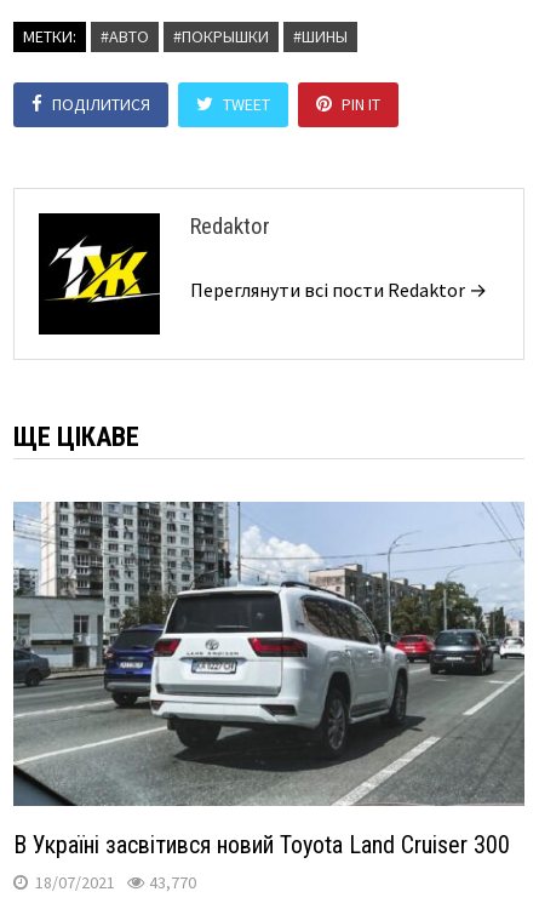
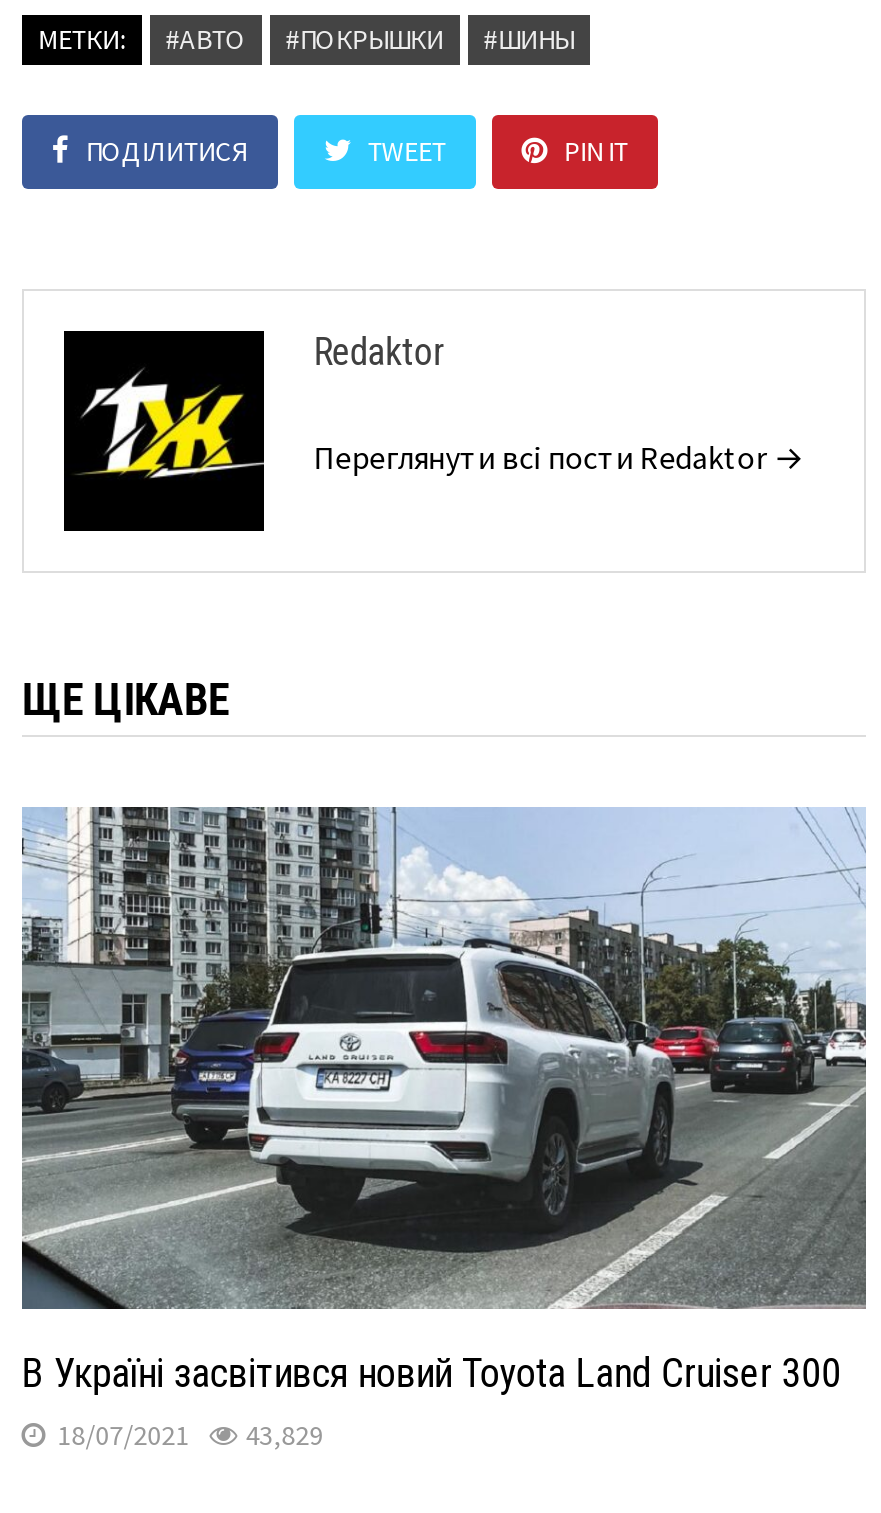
[35,872,196,893] 18/07/2021 43,770 -> [58,1418,324,1454] 18/07/2021 43,829

